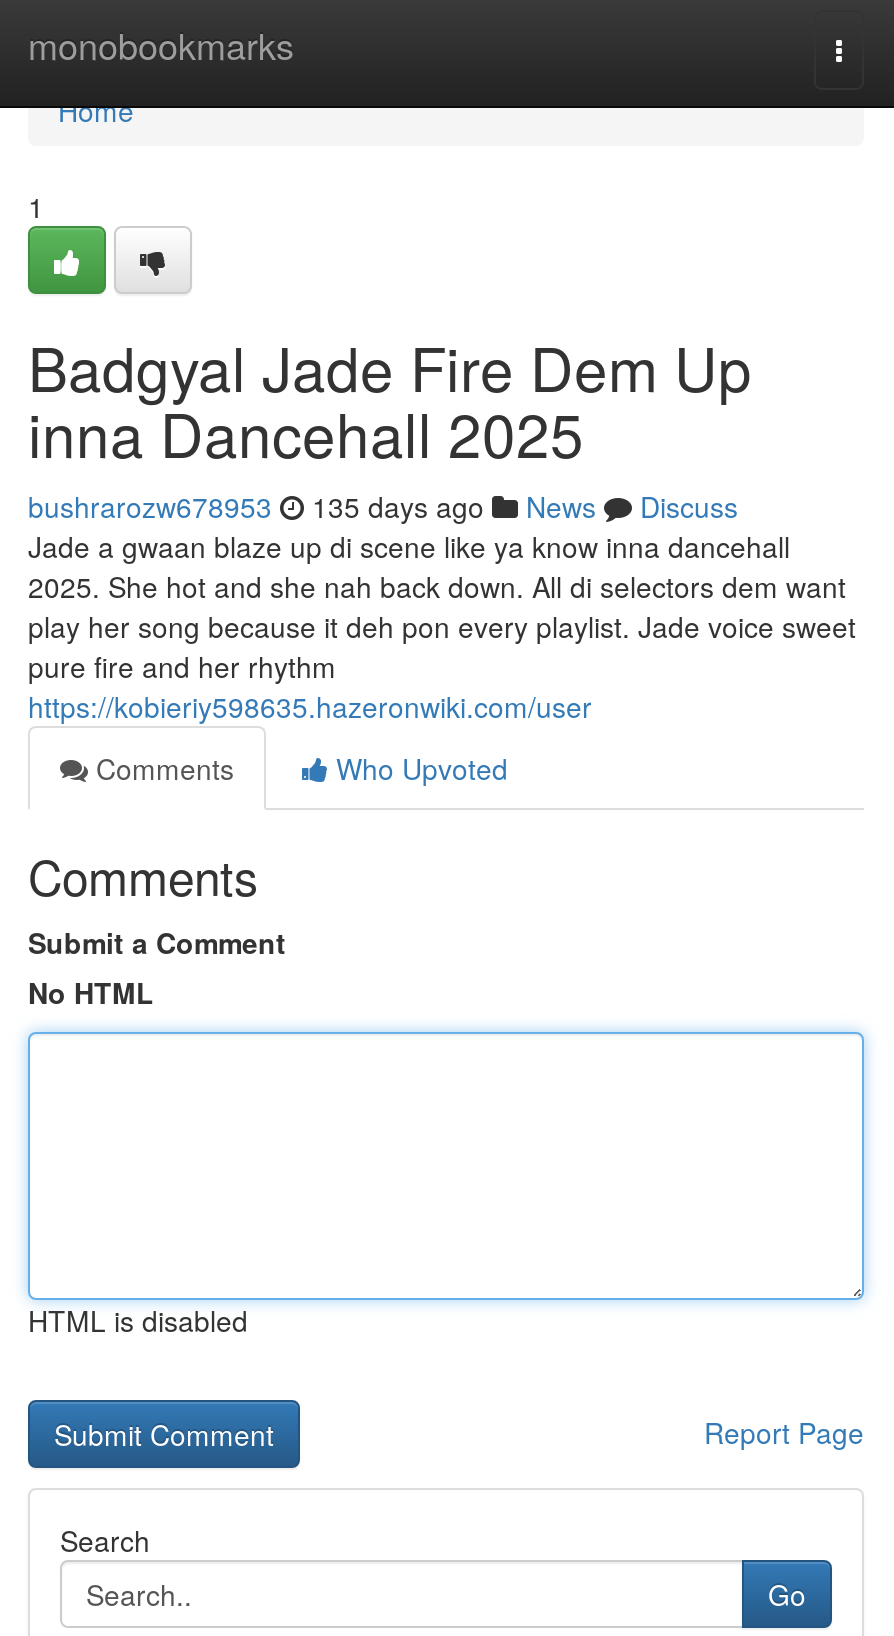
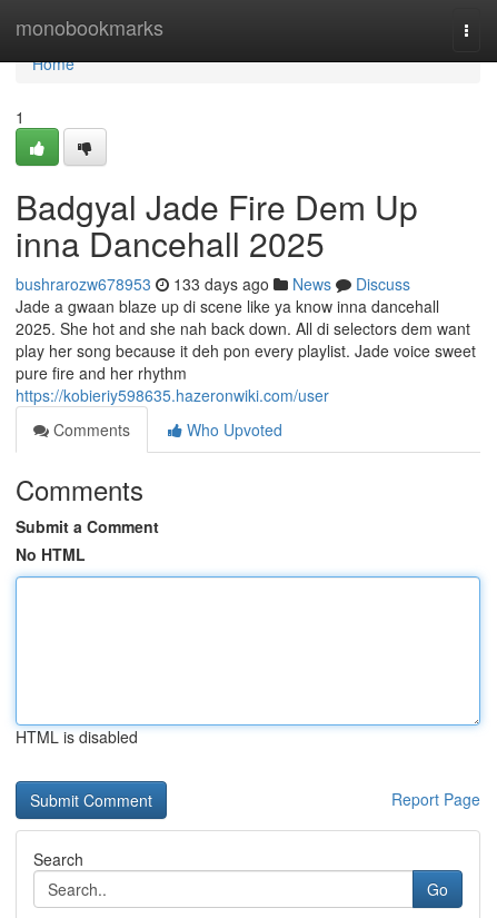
[28,486,738,526] bushrarozw678953 135 days ago News Discuss -> [16,273,410,295] bushrarozw678953 133 days ago News Discuss

